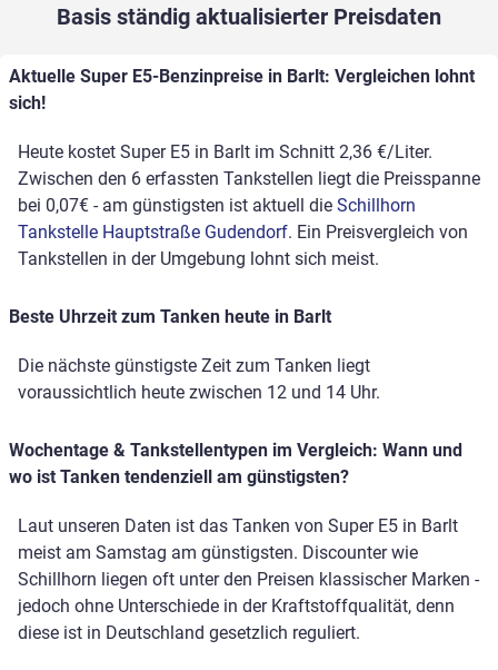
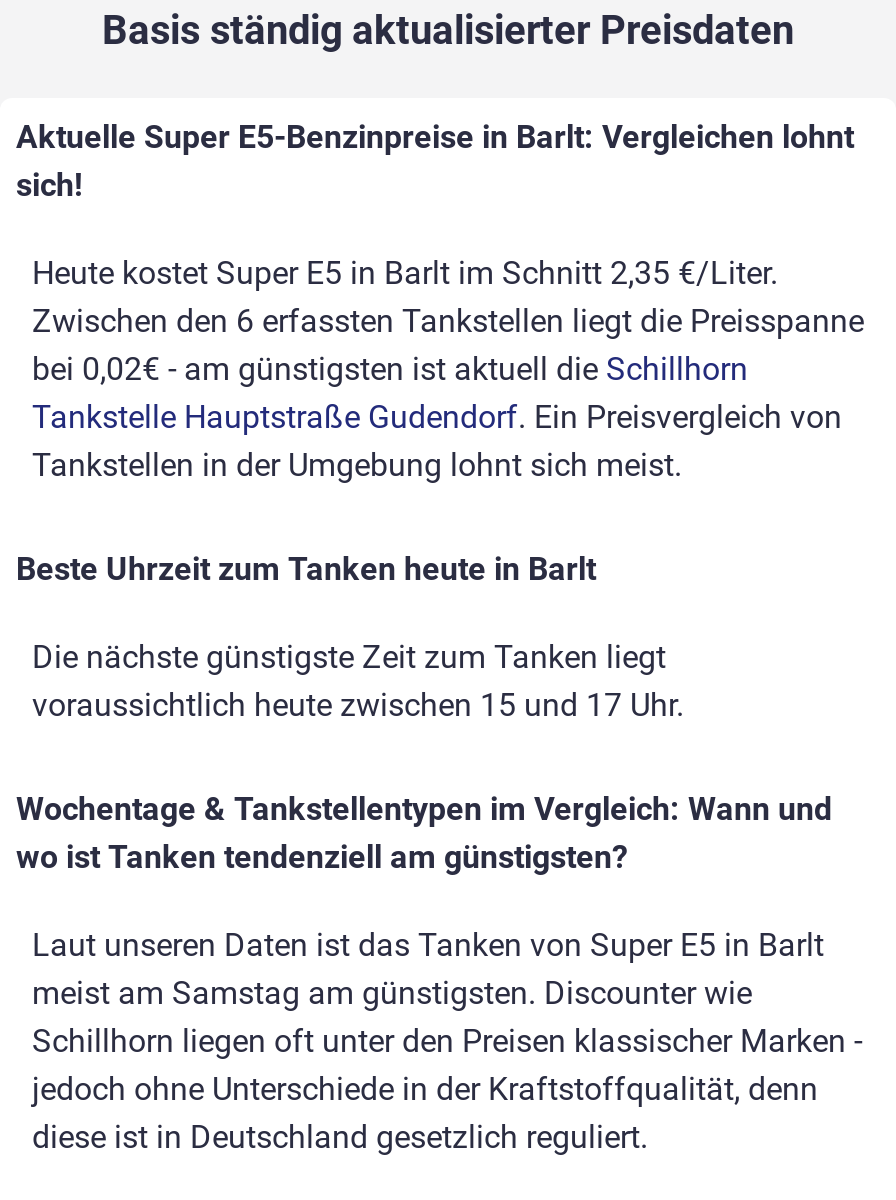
[18,142,432,163] Heute kostet Super E5 in Barlt im Schnitt 2,36 €/Liter. -> [32,254,778,292] Heute kostet Super E5 in Barlt im Schnitt 2,35 €/Liter.
[18,195,416,216] bei 0,07€ - am günstigsten ist aktuell die Schillhorn -> [32,350,748,388] bei 0,02€ - am günstigsten ist aktuell die Schillhorn
[18,382,380,403] voraussichtlich heute zwischen 12 und 14 Uhr. -> [32,686,684,724] voraussichtlich heute zwischen 15 und 17 Uhr.

